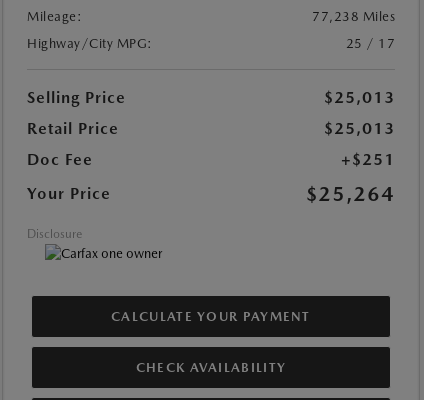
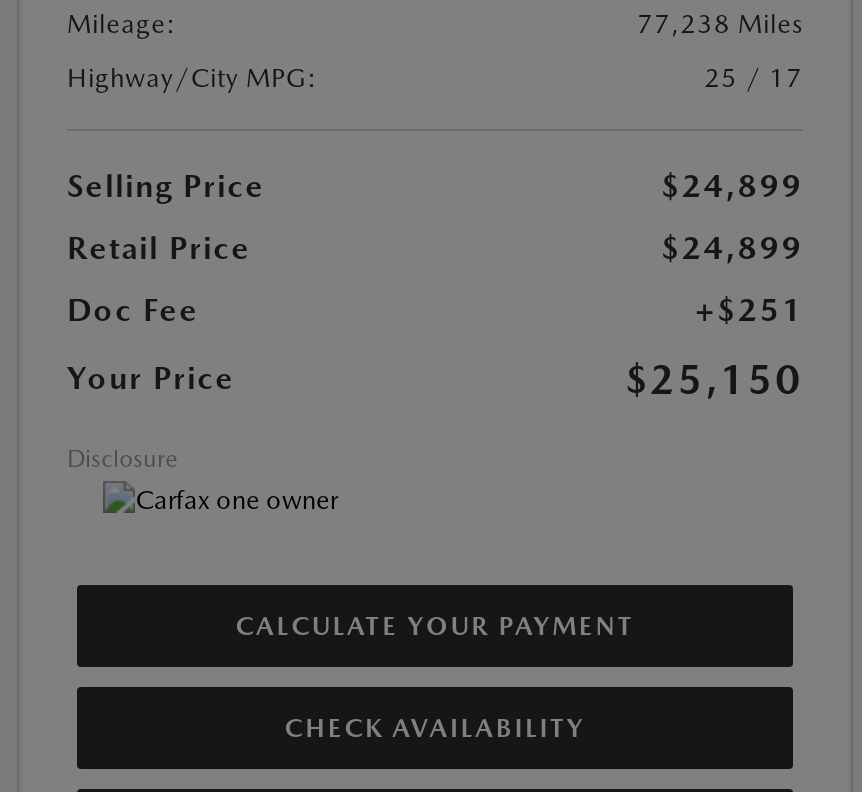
[324,88,395,107] $25,013 -> [661,168,803,206] $24,899
[324,119,395,138] $25,013 -> [661,230,803,268] $24,899
[306,182,395,206] $25,264 -> [625,356,803,404] $25,150

